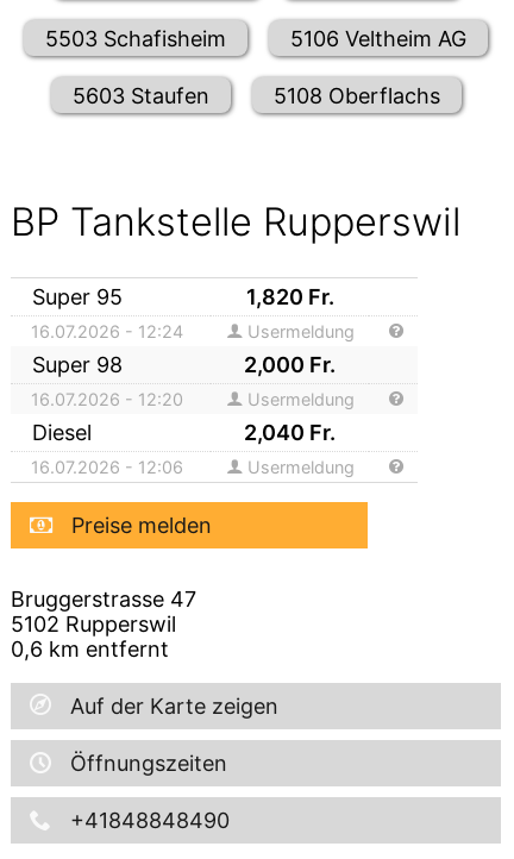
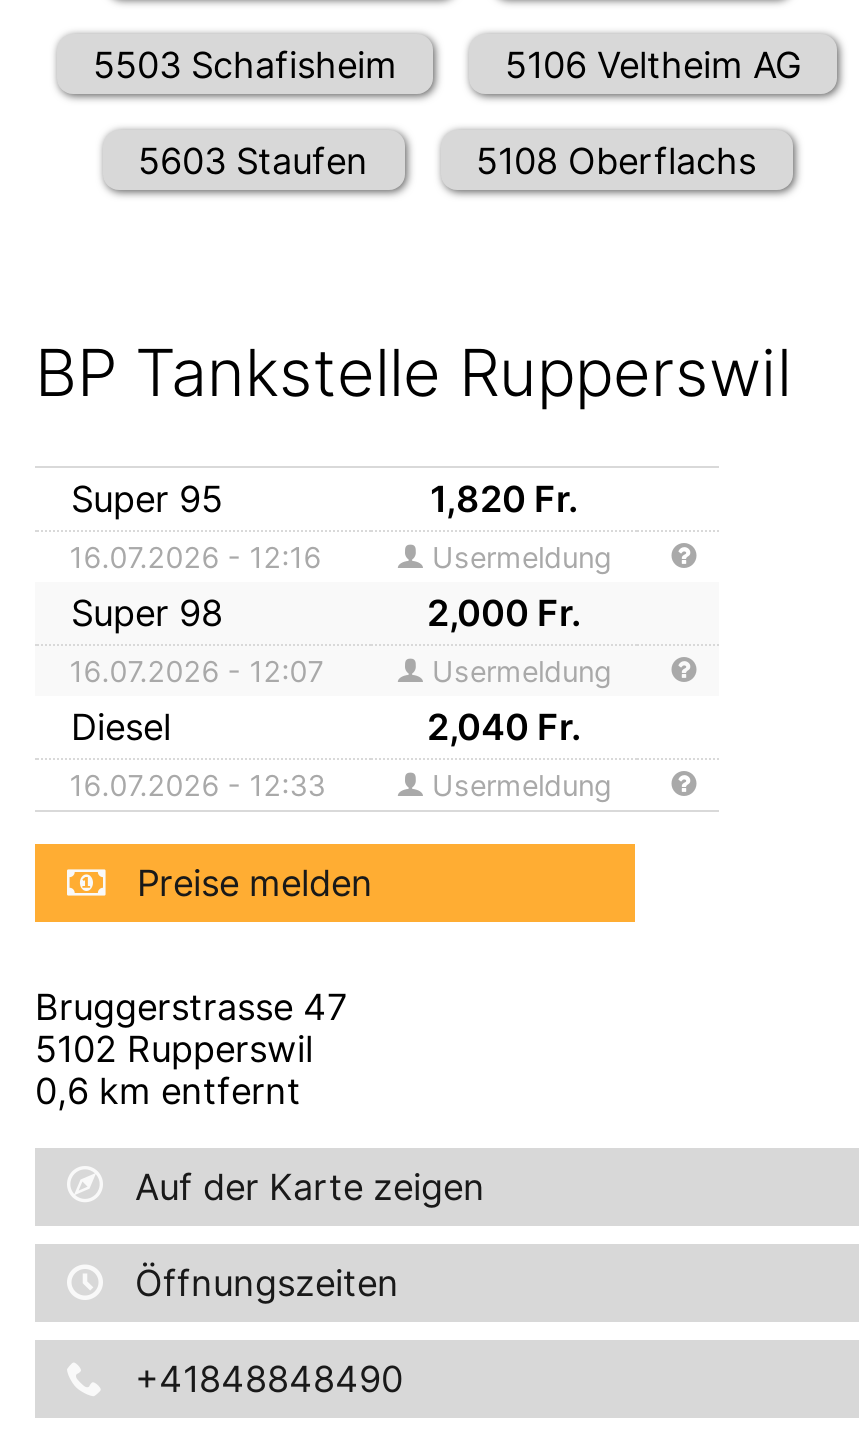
[31,321,184,341] 16.07.2026 - 12:24 -> [70,540,322,574] 16.07.2026 - 12:16
[31,389,184,409] 16.07.2026 - 12:20 -> [70,654,324,688] 16.07.2026 - 12:07
[31,457,184,477] 16.07.2026 - 12:06 -> [70,768,326,802] 16.07.2026 - 12:33

